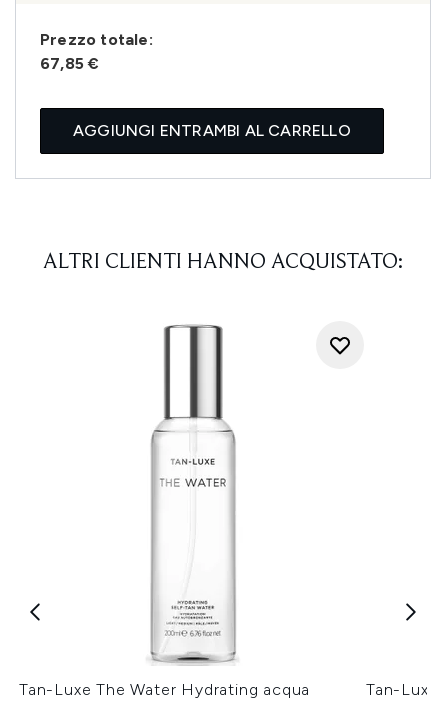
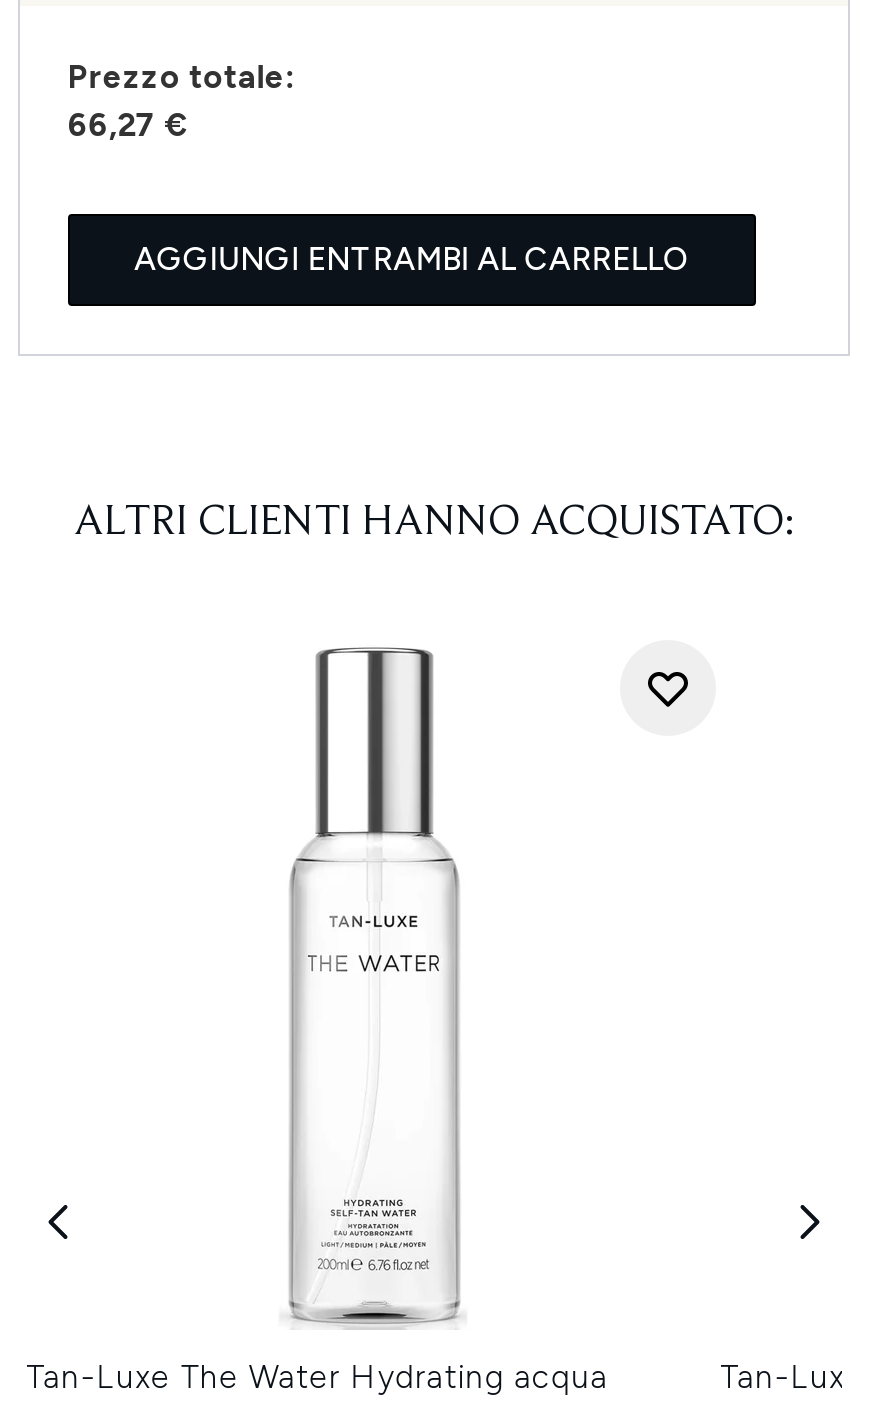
[40,54,99,73] 67,85 € -> [68,106,187,144] 66,27 €

